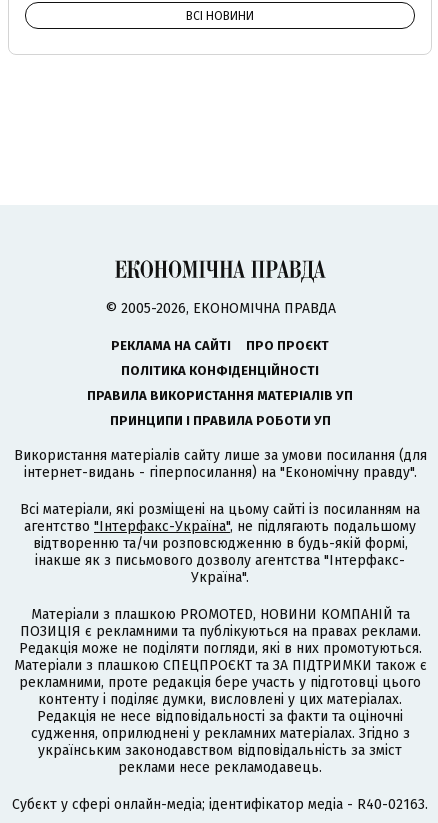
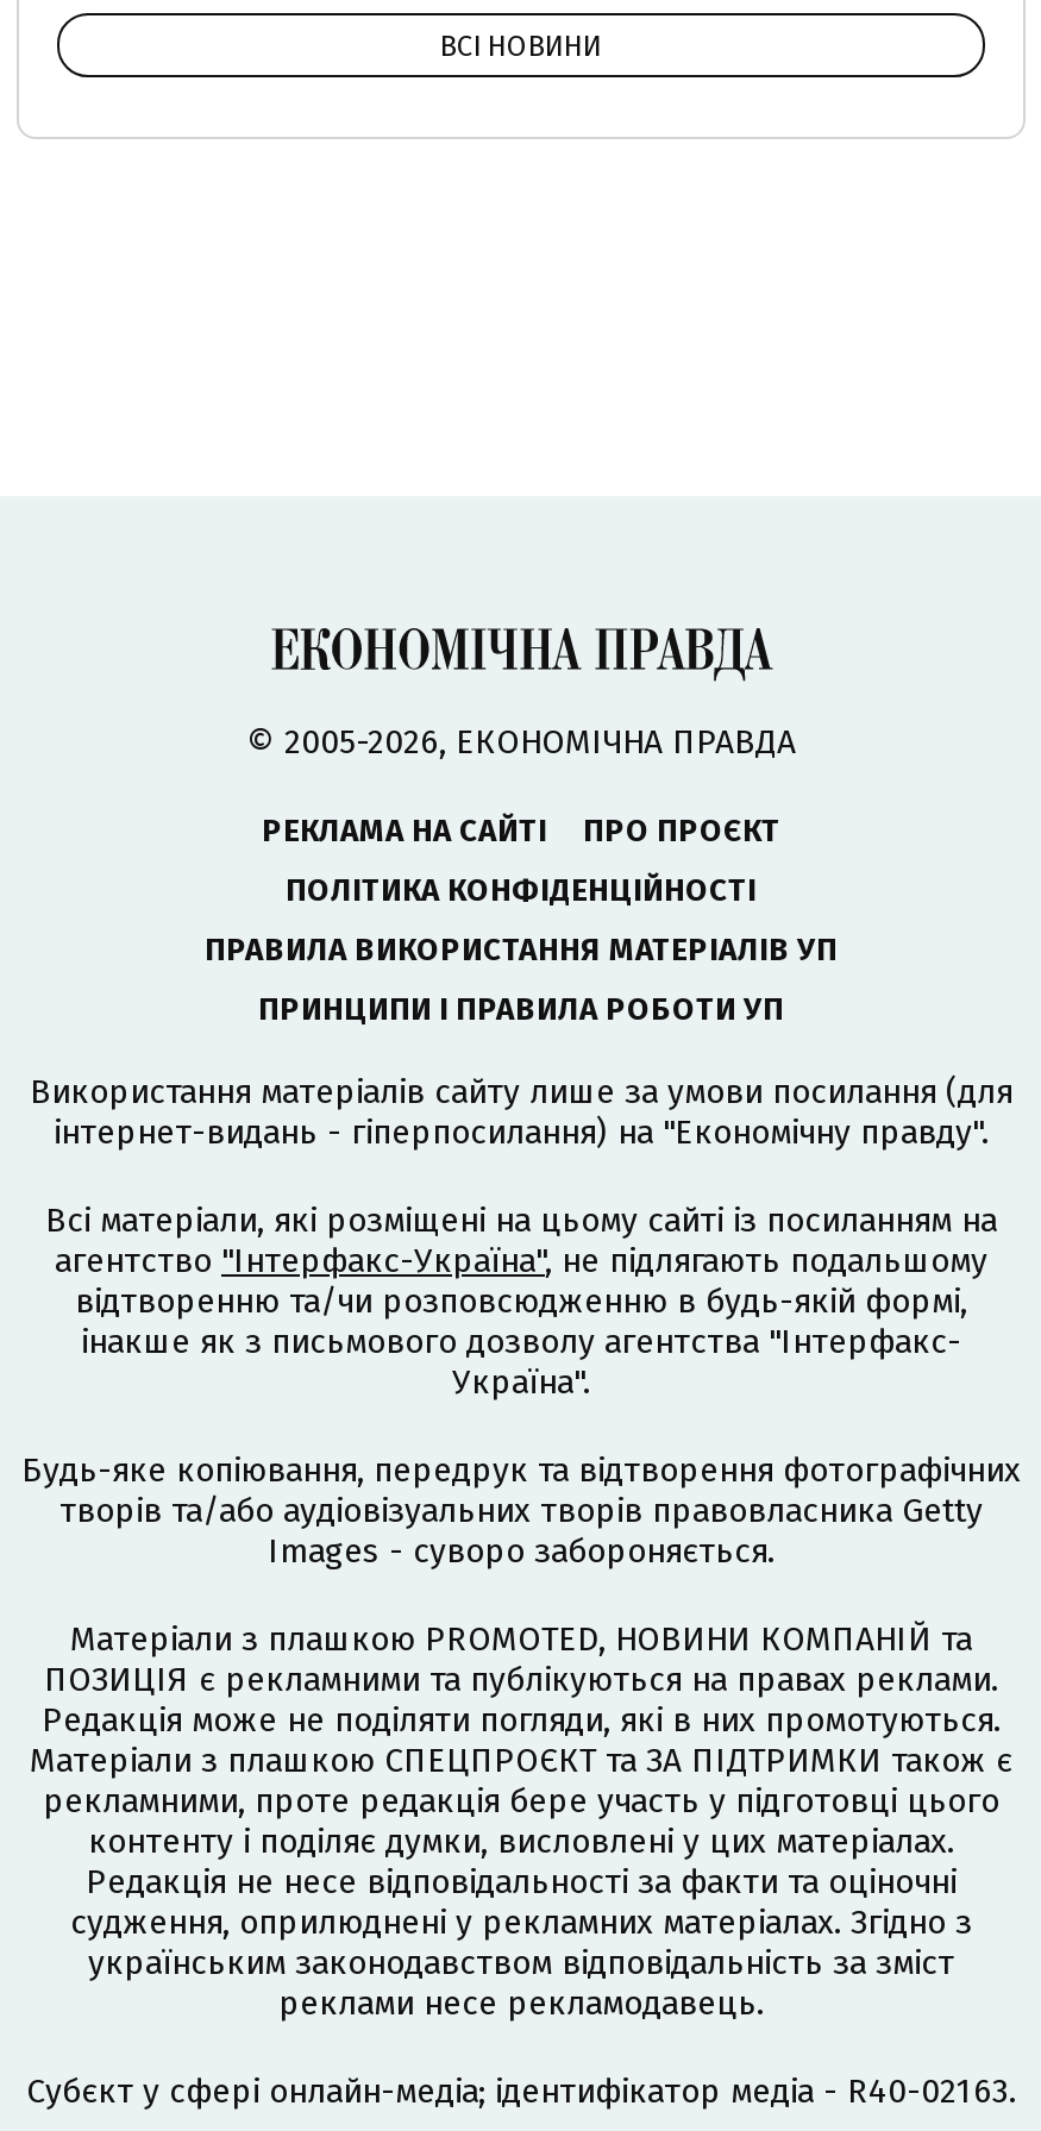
none -> [21,1451,1021,1572] Будь-яке копіювання, передрук та відтворення фотографічних | творів та/або аудіовізуальних творів правовласника Getty | Images - суворо забороняється.

